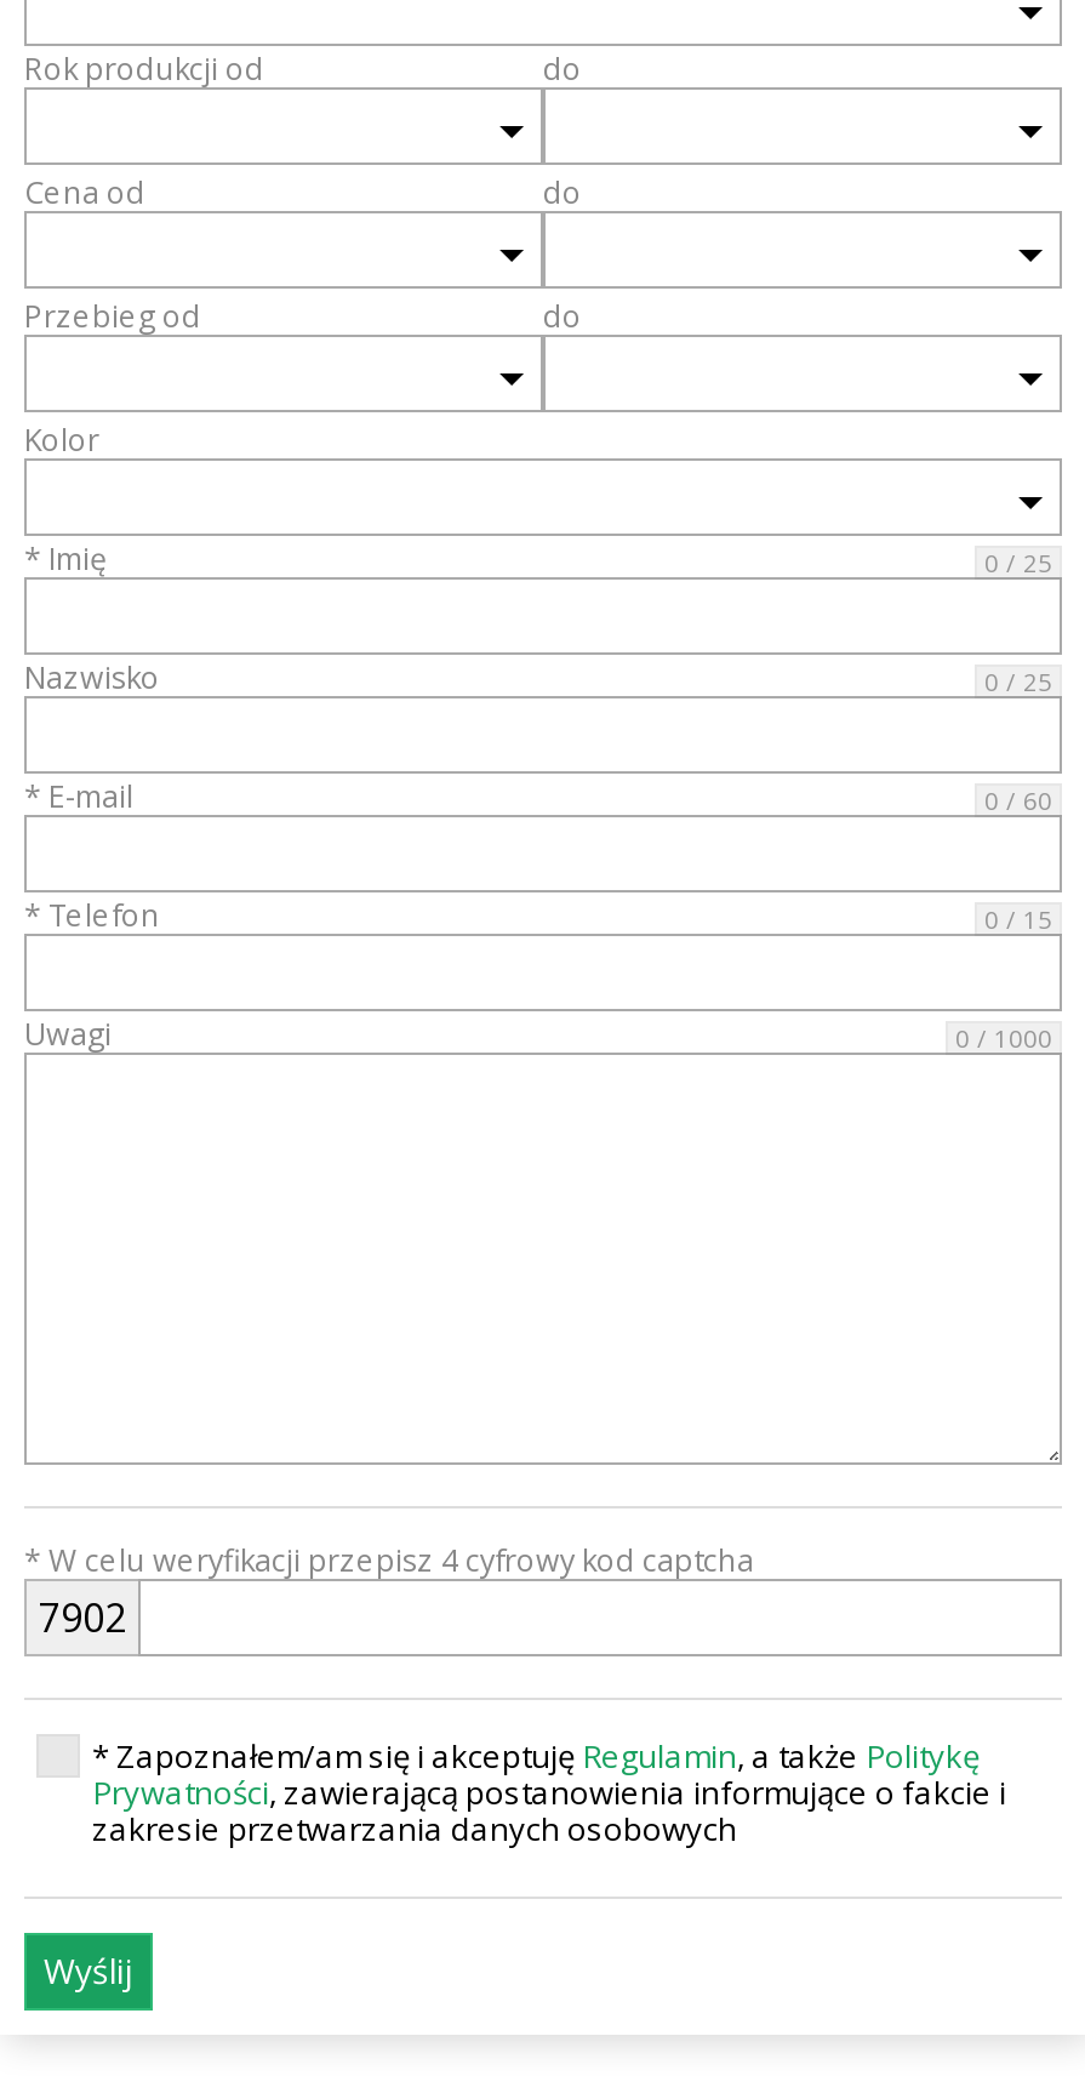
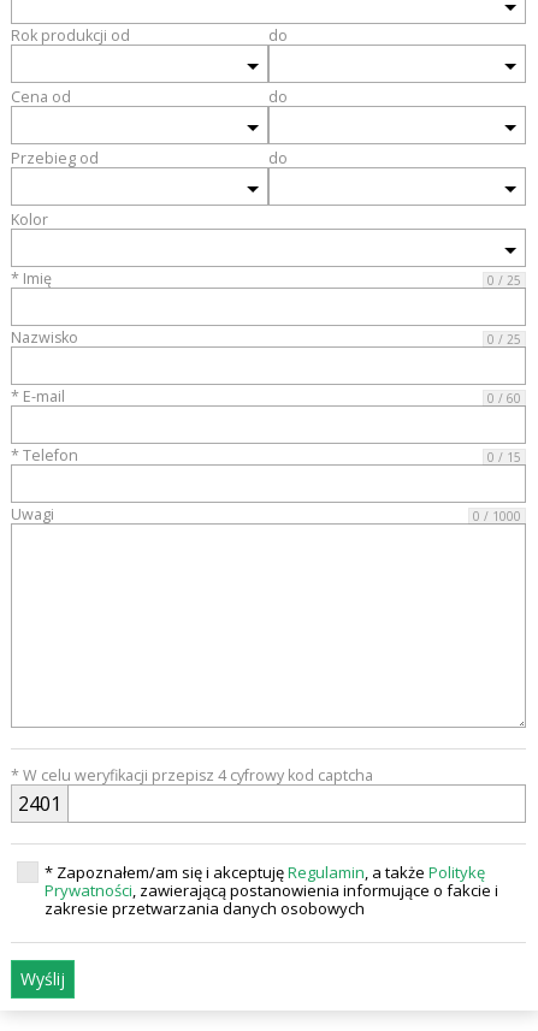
[39,1590,126,1644] 7902 -> [18,790,61,816] 2401

